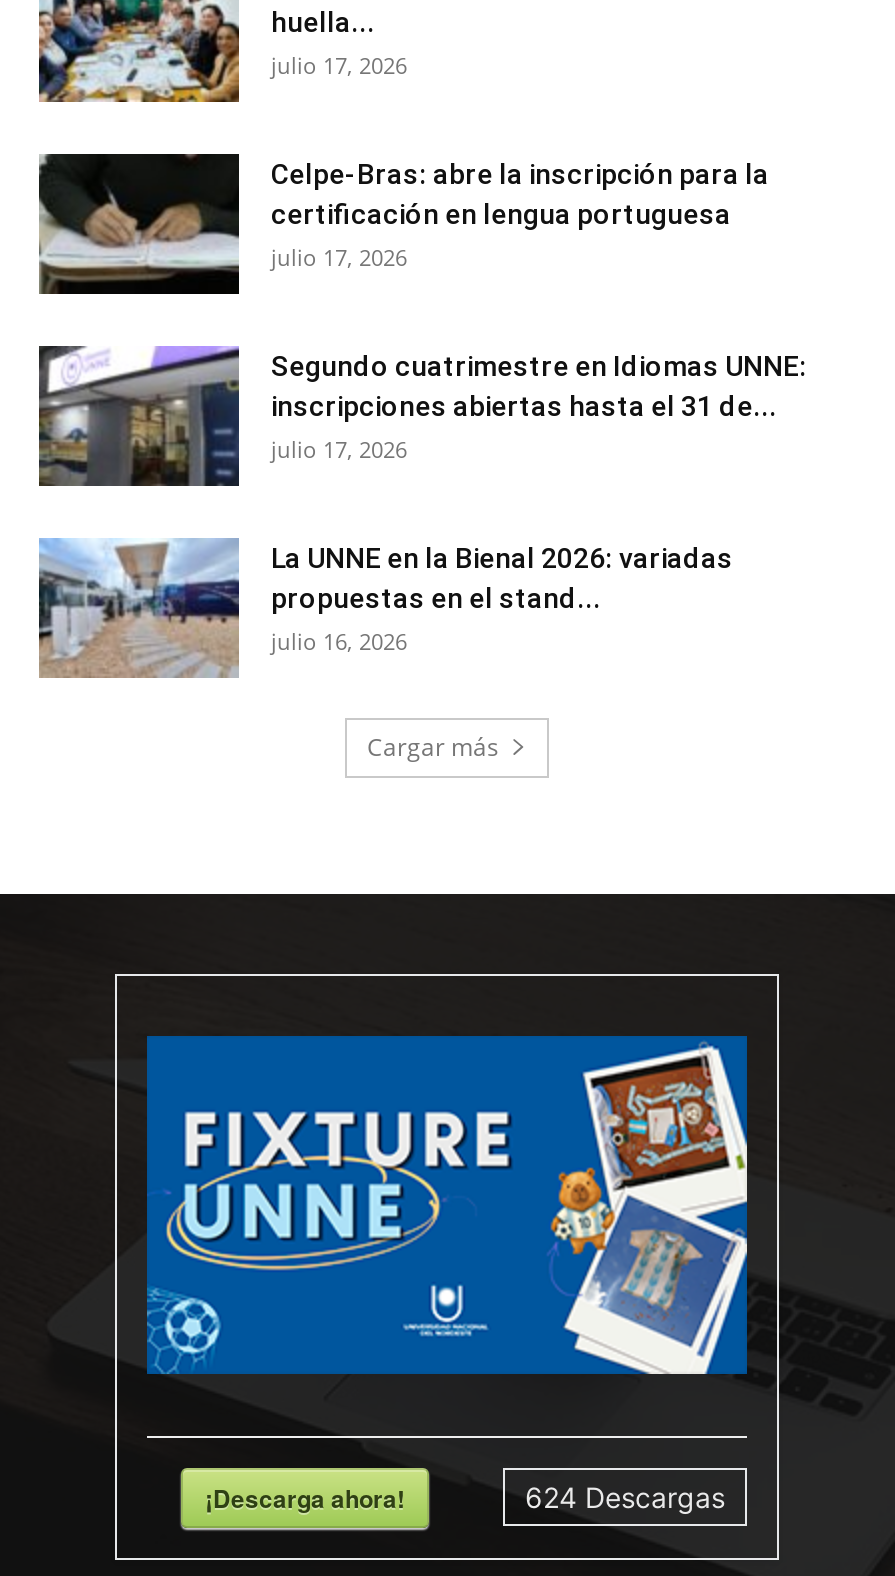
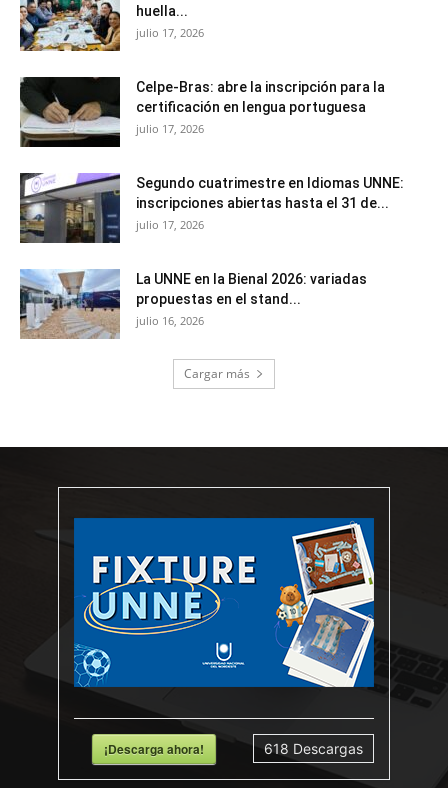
[525,1480,725,1514] 624 Descargas -> [264,740,363,757] 618 Descargas

